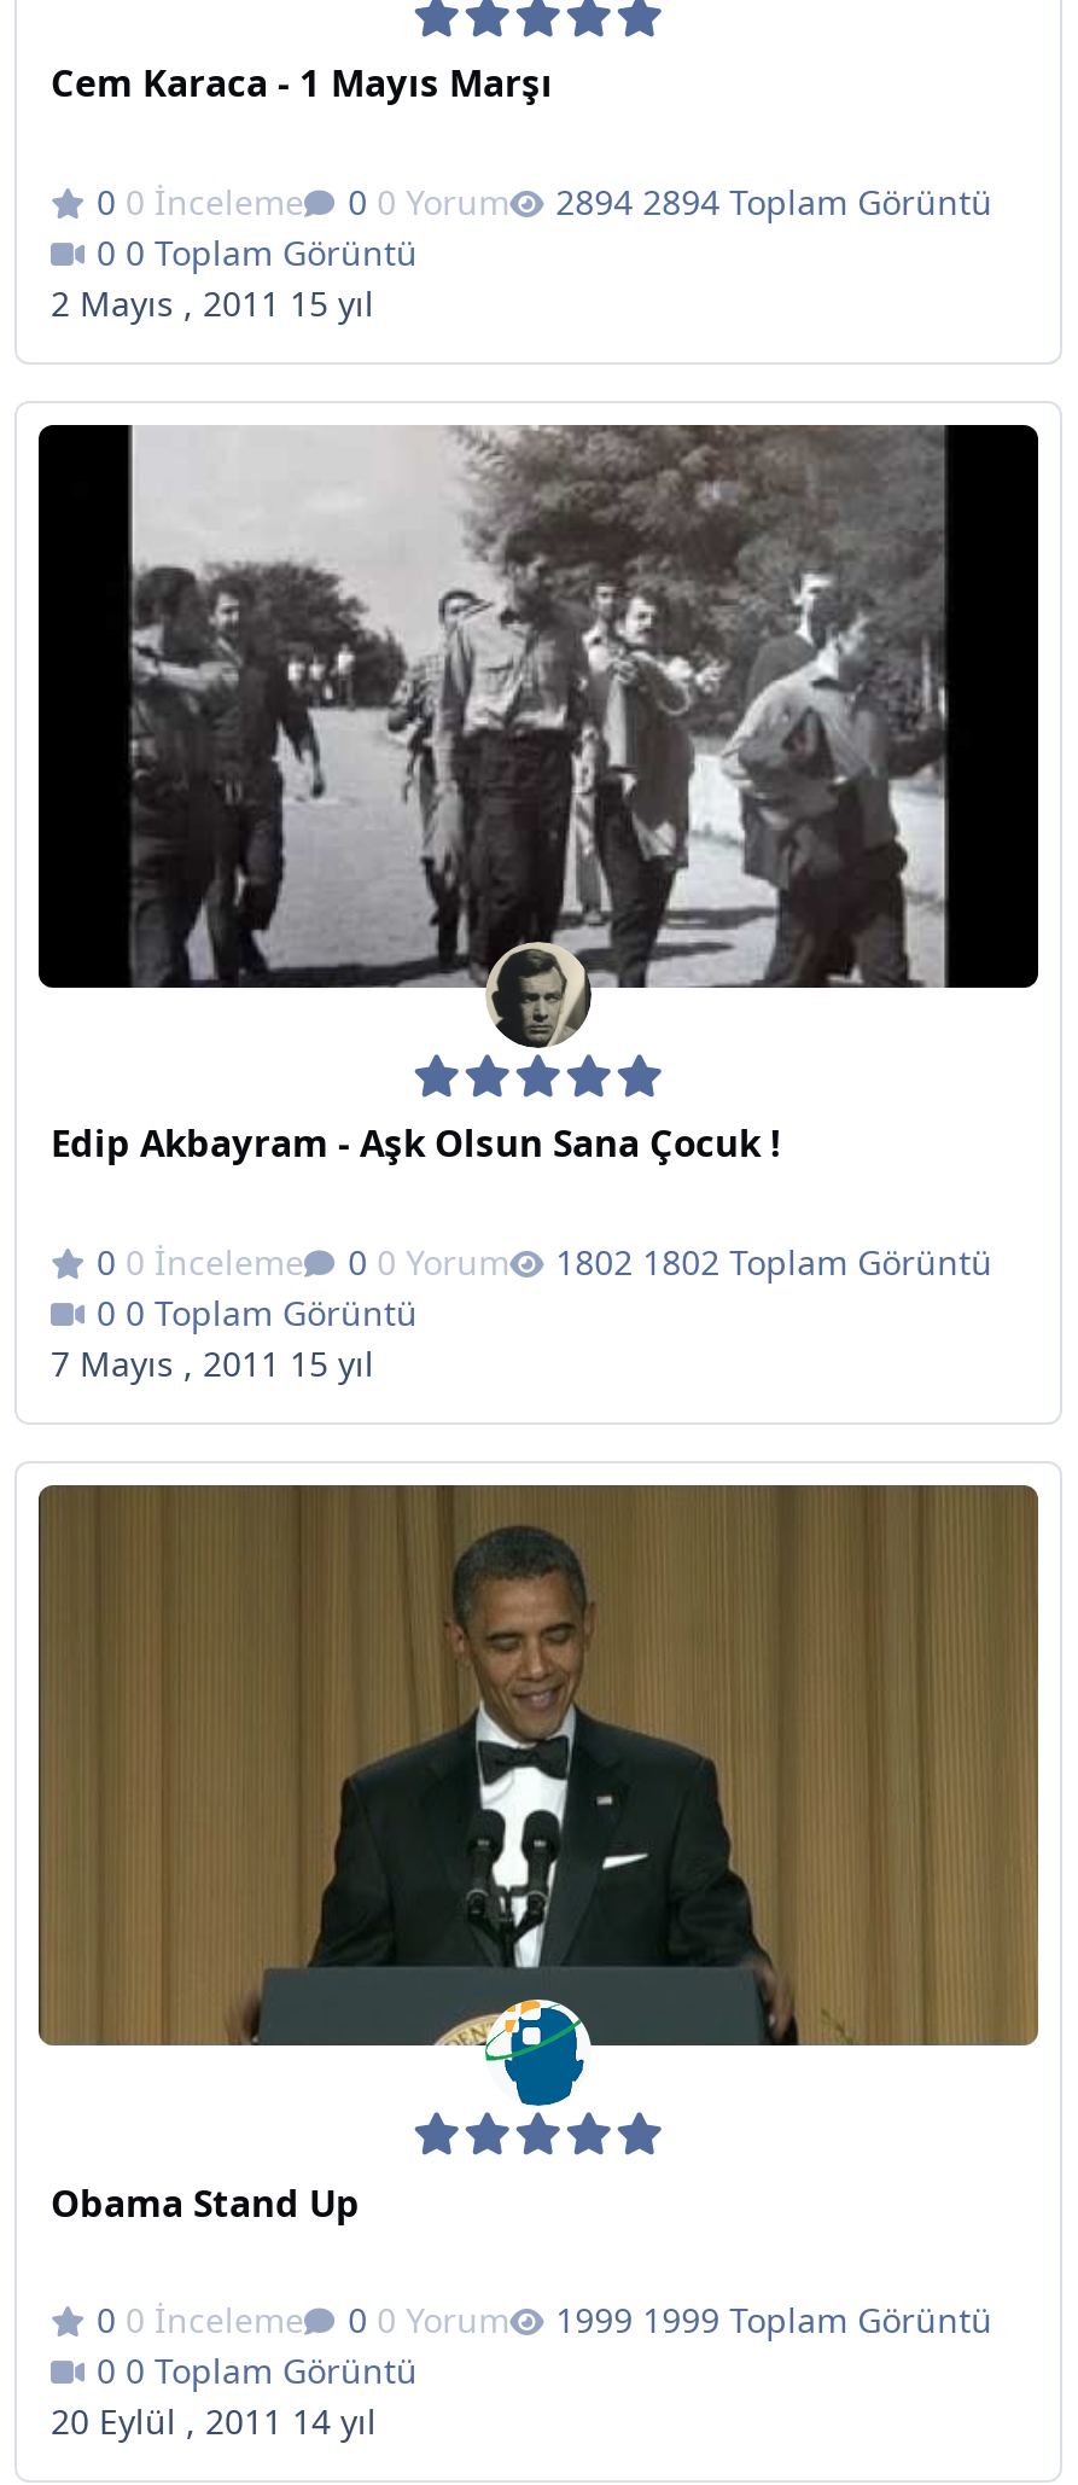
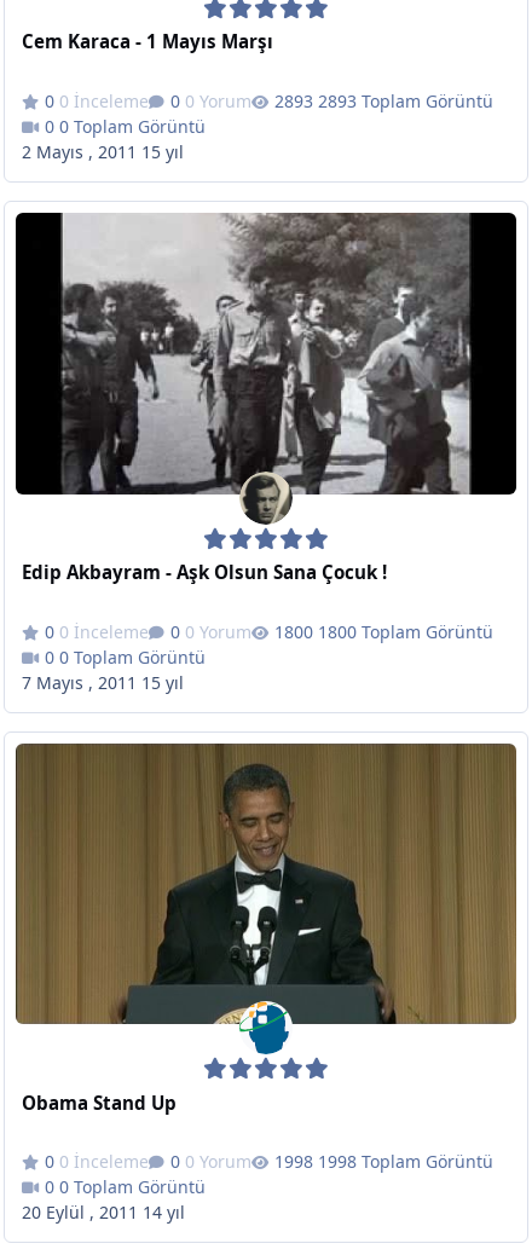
[642,178,993,224] 2894 Toplam Görüntü -> [318,89,493,112] 2893 Toplam Görüntü
[642,1238,993,1284] 1802 Toplam Görüntü -> [318,620,493,643] 1800 Toplam Görüntü
[642,2298,993,2343] 1999 Toplam Görüntü -> [318,1150,493,1173] 1998 Toplam Görüntü

